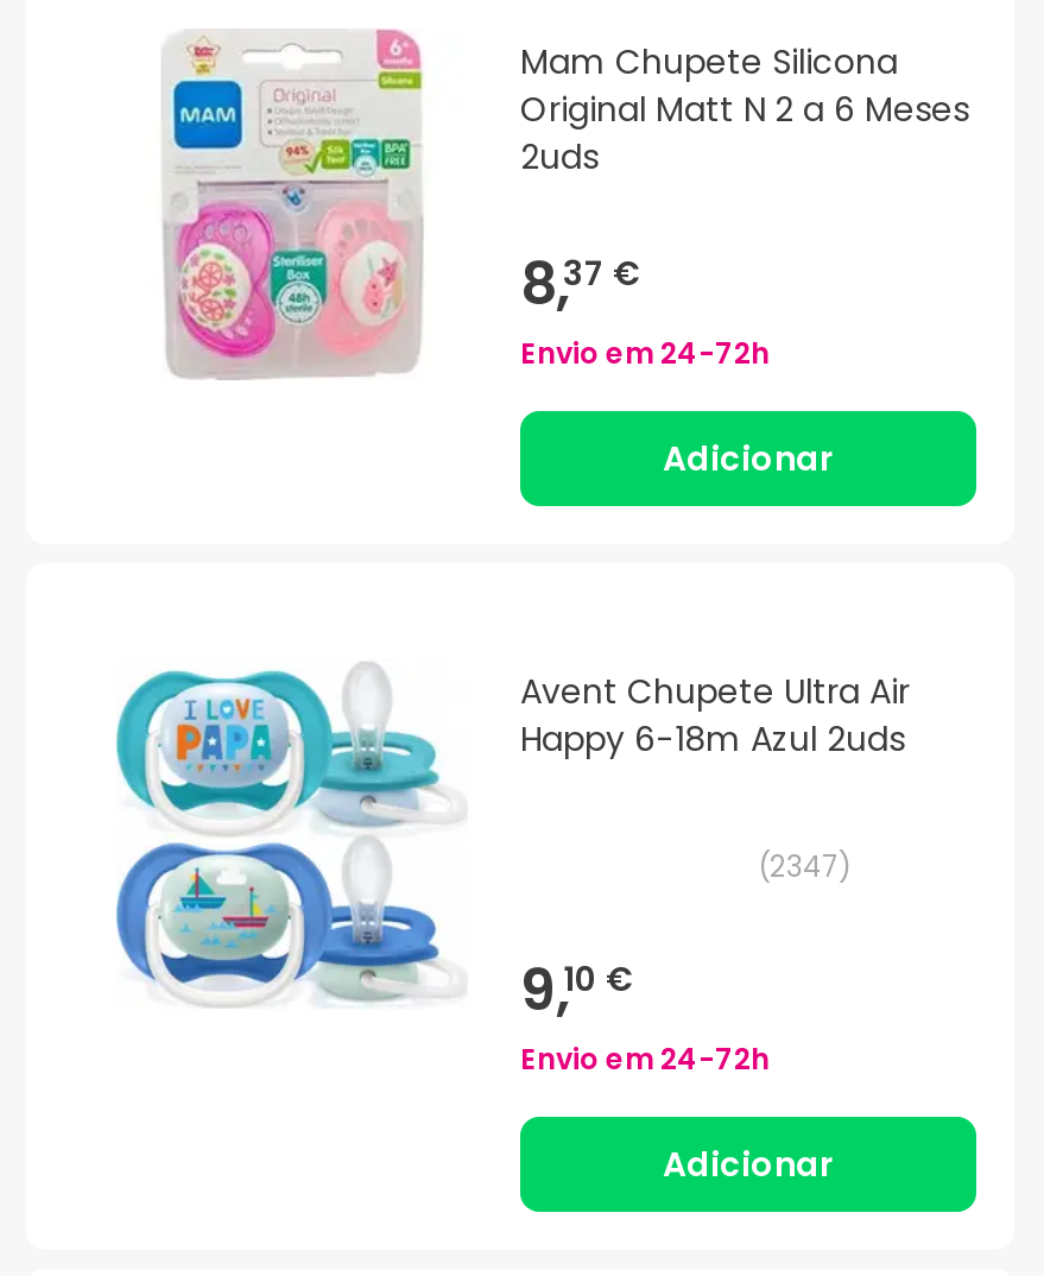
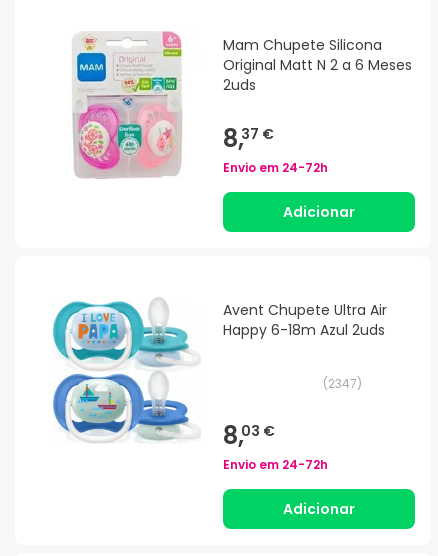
[520,951,570,1029] 9, -> [223,419,244,452] 8,
[563,956,634,1003] 10 € -> [241,421,275,441] 03 €

